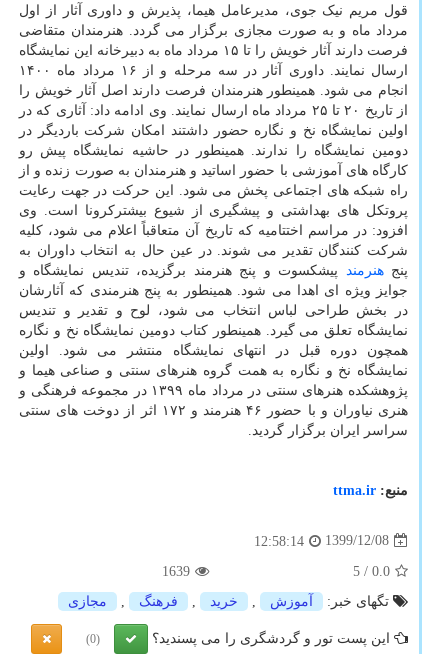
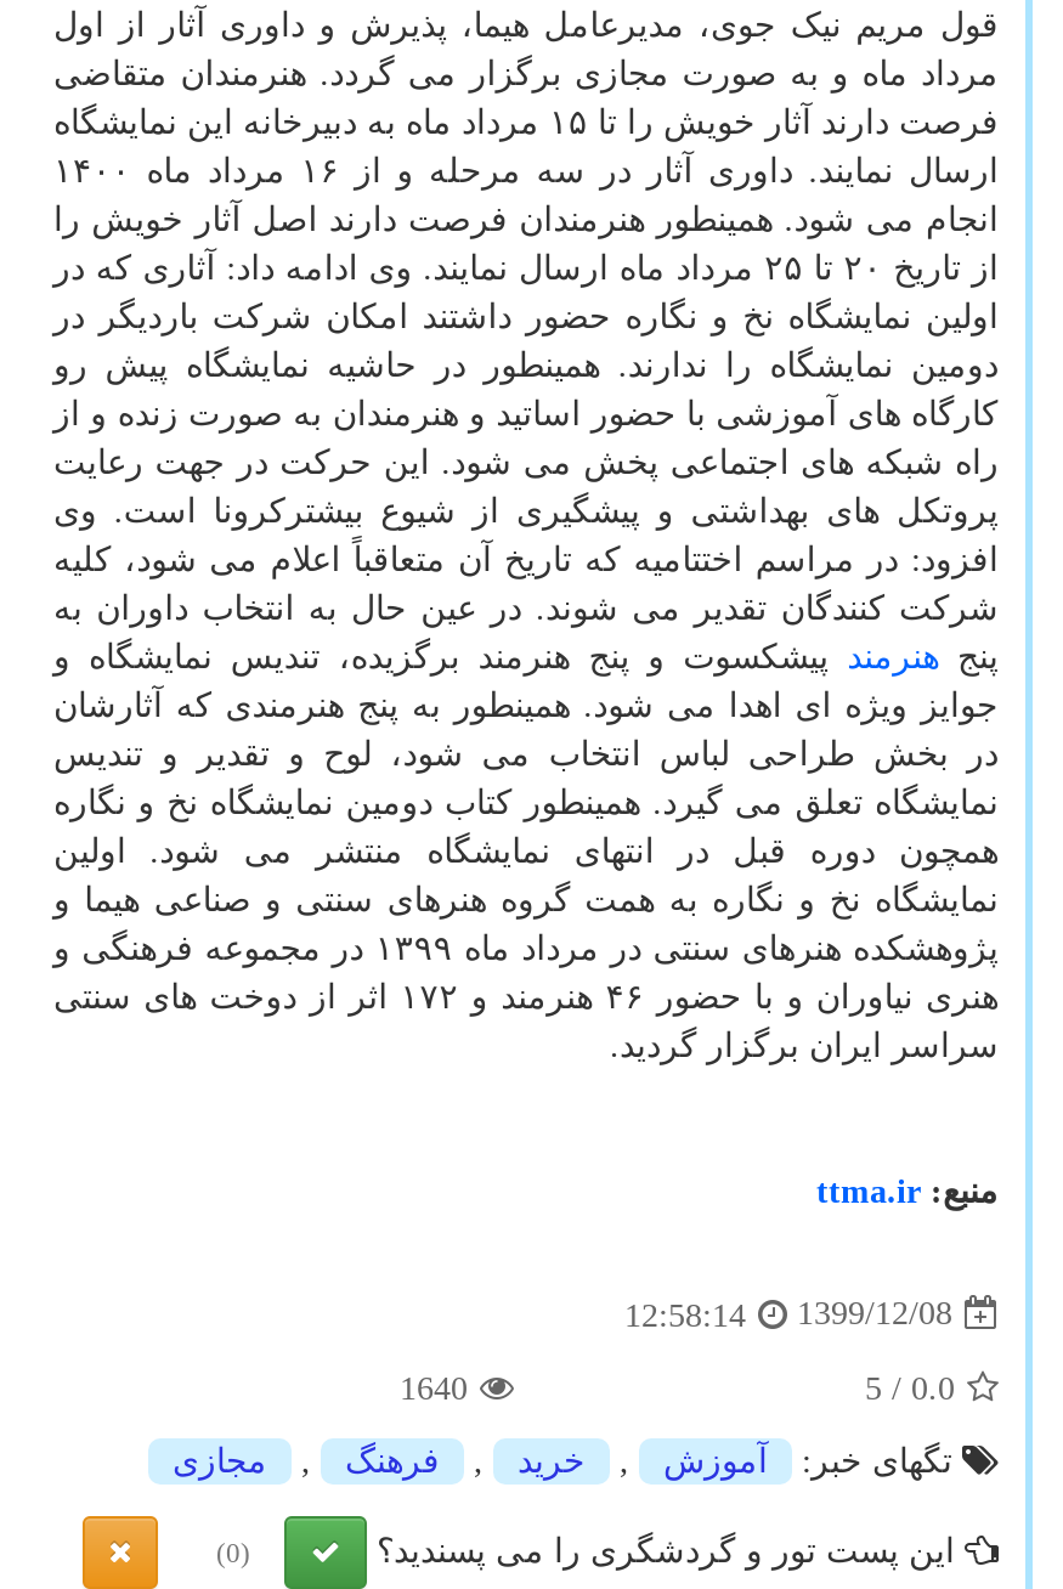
[161,564,189,579] 1639 -> [400,1371,468,1407] 1640

